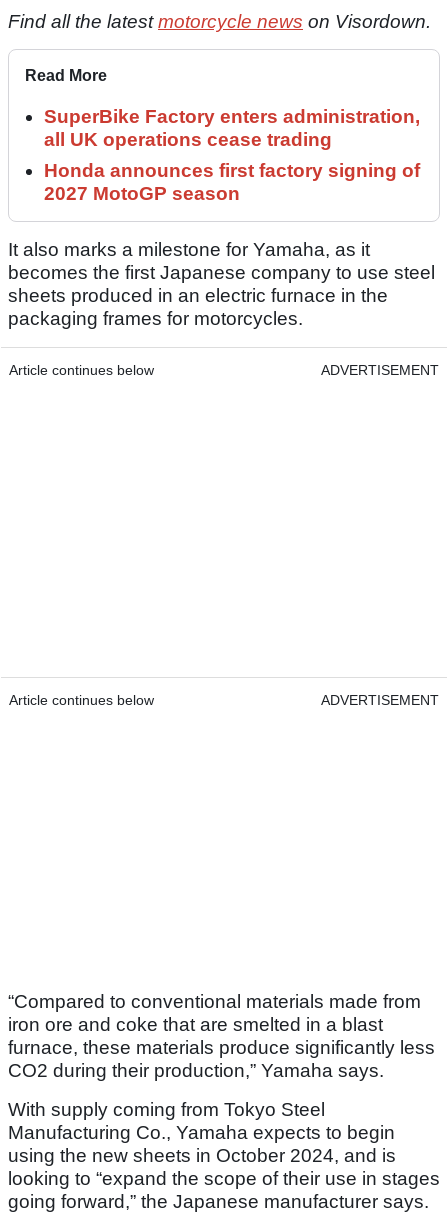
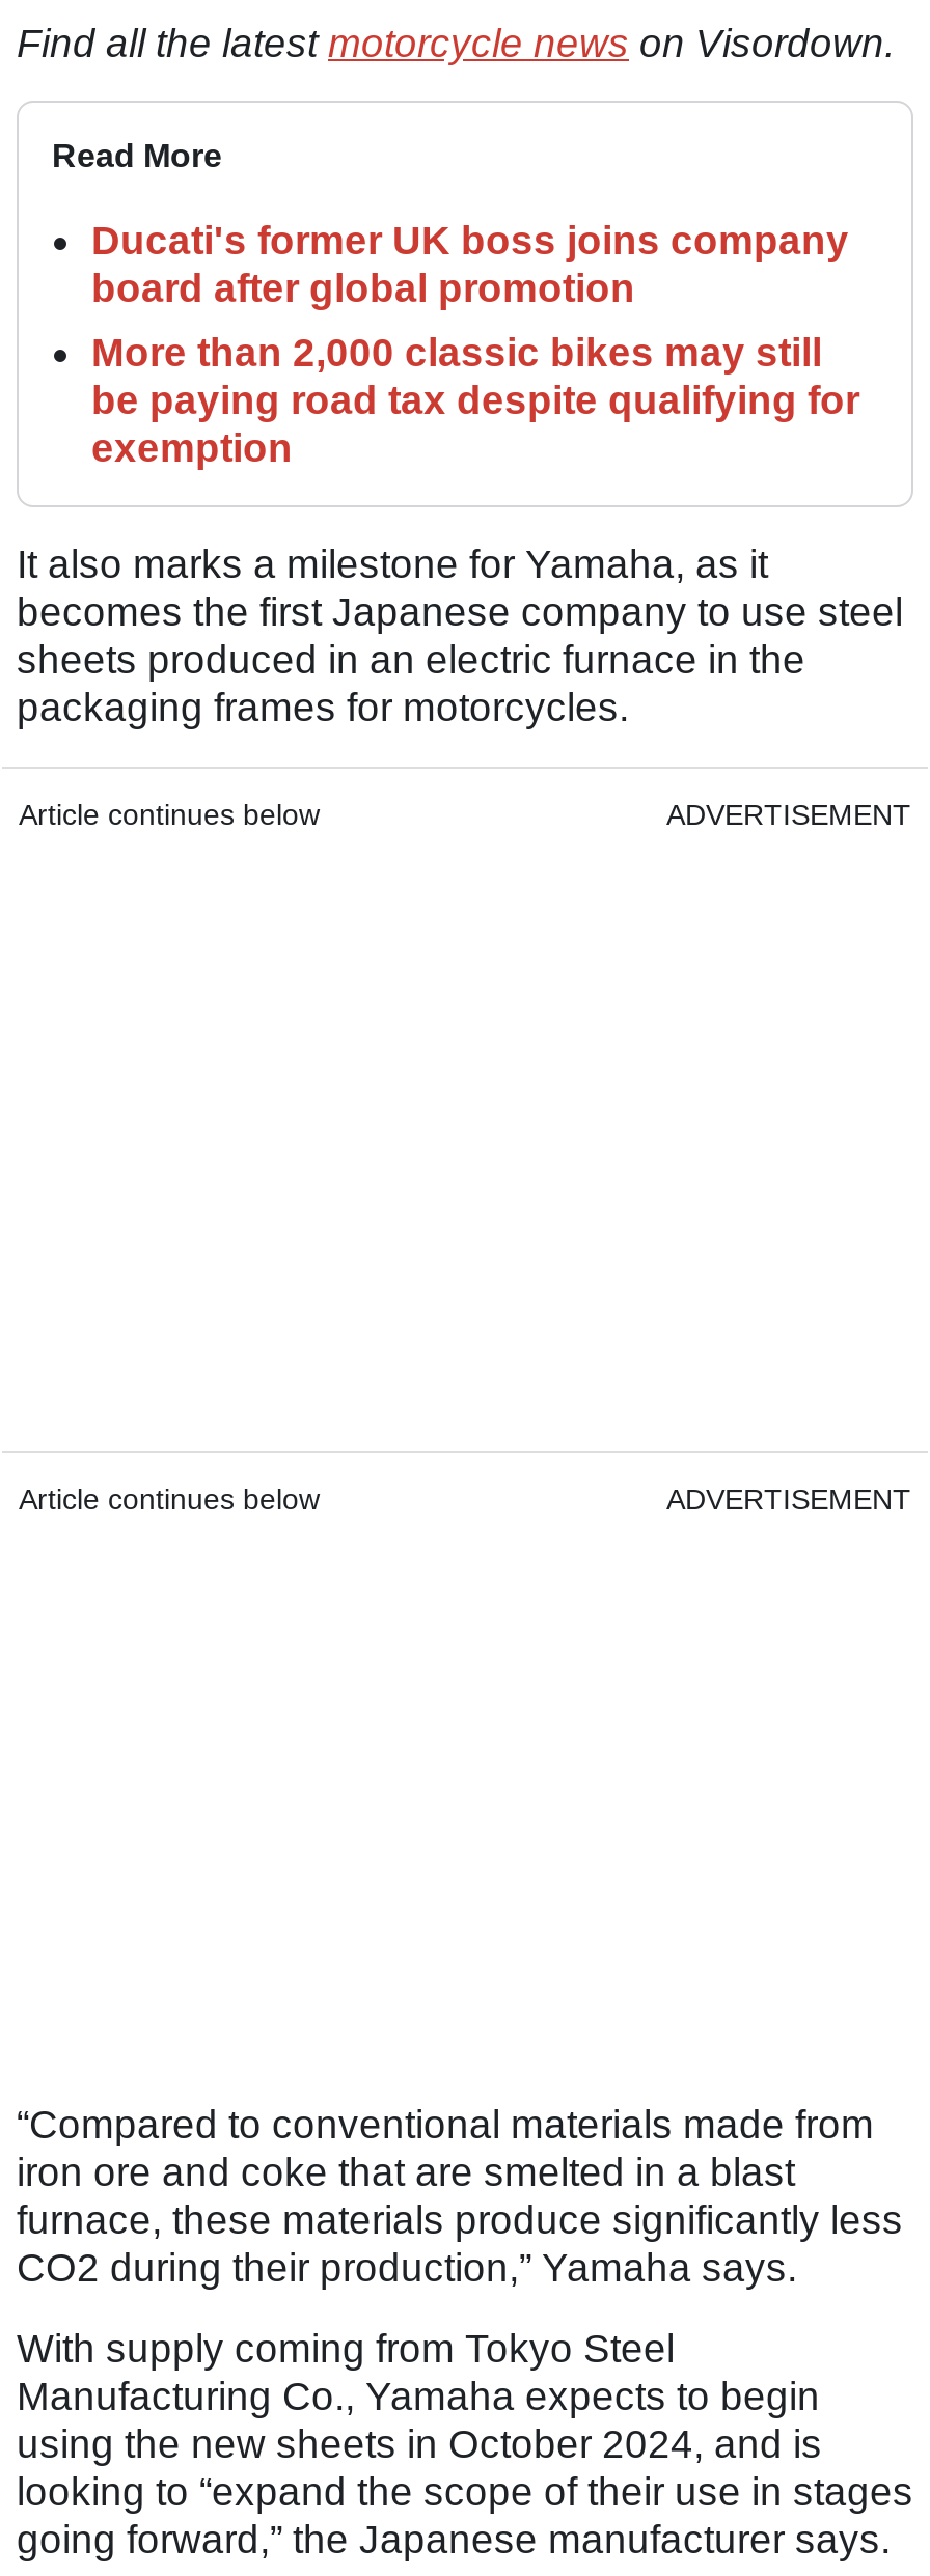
[44,106,420,150] SuperBike Factory enters administration, | all UK operations cease trading -> [91,219,849,310] Ducati's former UK boss joins company | board after global promotion
[44,160,420,204] Honda announces first factory signing of | 2027 MotoGP season -> [91,331,859,470] More than 2,000 classic bikes may still | be paying road tax despite qualifying for | exemption

